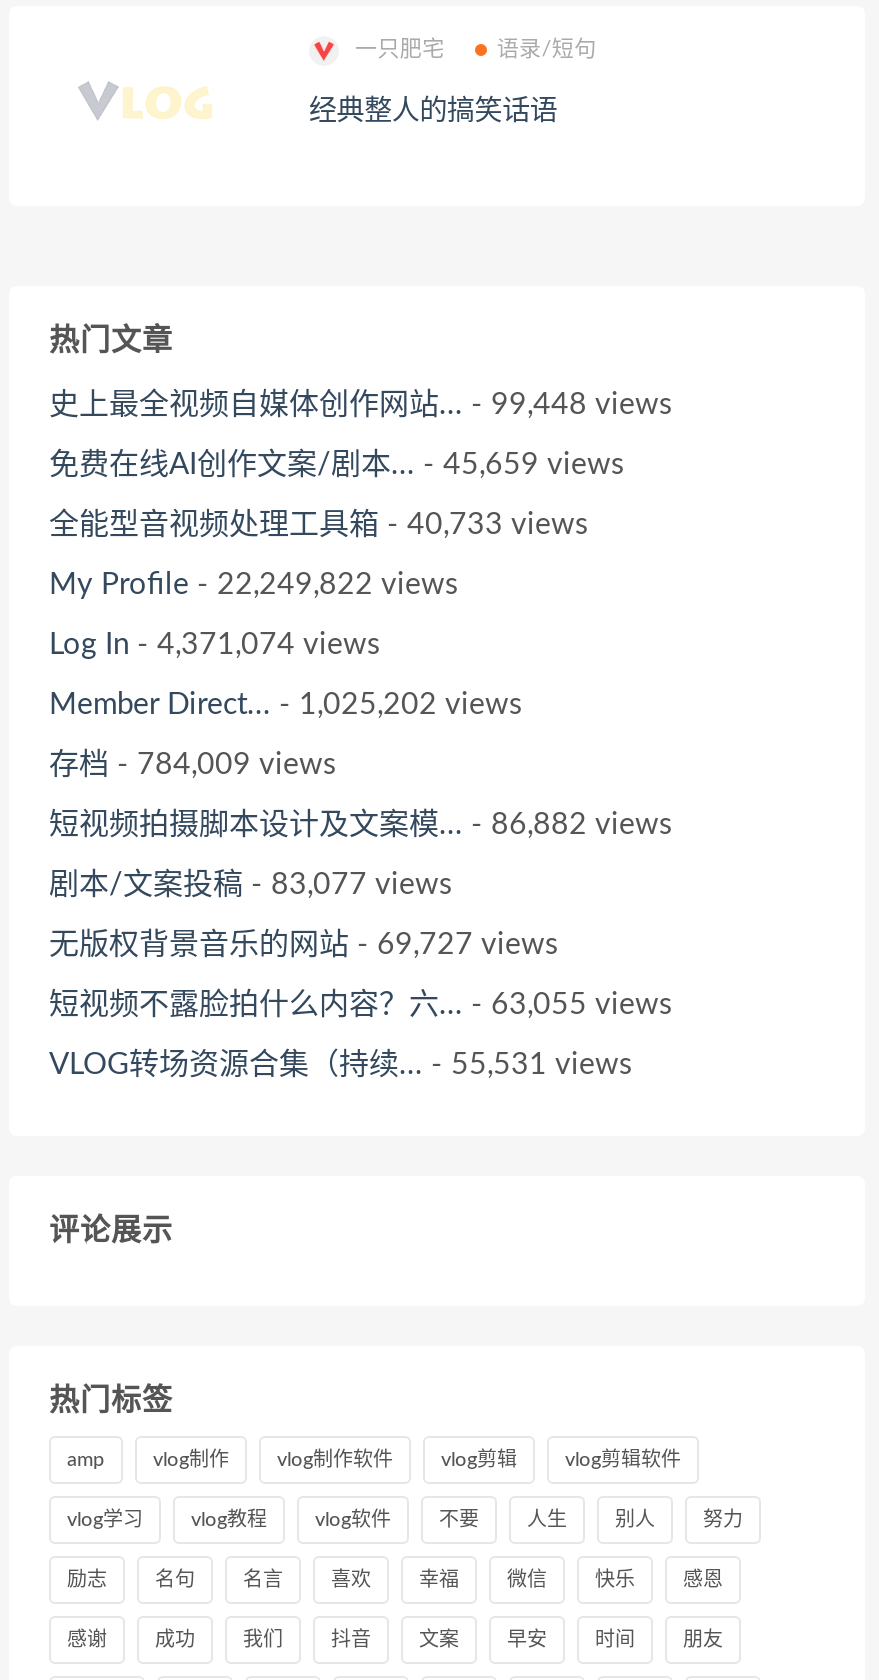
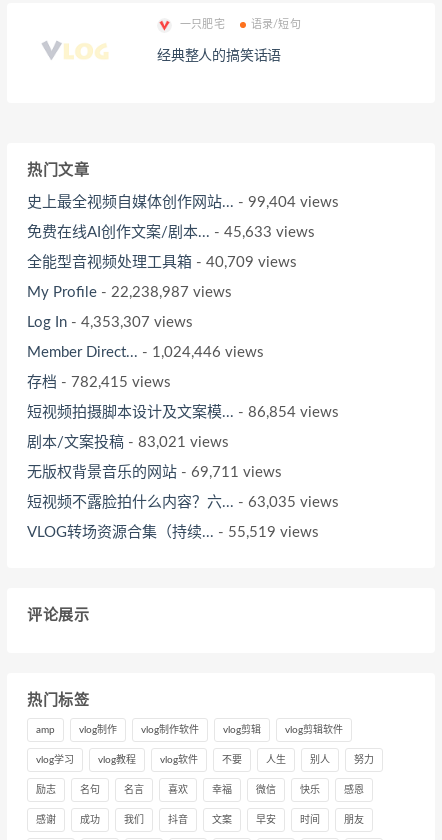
[49,390,673,420] 史上最全视频自媒体创作网站... - 99,448 views -> [27,195,339,210] 史上最全视频自媒体创作网站... - 99,404 views
[49,450,625,480] 免费在线AI创作文案/剧本... - 45,659 views -> [27,225,315,240] 免费在线AI创作文案/剧本... - 45,633 views
[49,510,589,540] 全能型音视频处理工具箱- 40,733 views -> [27,255,297,270] 全能型音视频处理工具箱- 40,709 views
[49,570,459,600] My Profile - 22,249,822 views -> [27,285,232,300] My Profile - 22,238,987 views
[49,630,381,660] Log In - 4,371,074 views -> [27,315,193,330] Log In - 4,353,307 views
[49,690,523,720] Member Direct... - 1,025,202 views -> [27,345,264,360] Member Direct... - 1,024,446 views
[49,750,337,780] 存档- 784,009 views -> [27,375,171,390] 存档- 782,415 views
[49,810,673,840] 短视频拍摄脚本设计及文案模... - 86,882 views -> [27,405,339,420] 短视频拍摄脚本设计及文案模... - 86,854 views
[49,870,453,900] 剧本/文案投稿- 83,077 views -> [27,435,229,450] 剧本/文案投稿- 83,021 views
[49,930,559,960] 无版权背景音乐的网站- 69,727 views -> [27,465,282,480] 无版权背景音乐的网站- 69,711 views
[49,990,673,1020] 短视频不露脸拍什么内容？六... - 63,055 views -> [27,495,339,510] 短视频不露脸拍什么内容？六... - 63,035 views
[49,1050,633,1080] VLOG转场资源合集（持续... - 55,531 views -> [27,525,319,540] VLOG转场资源合集（持续... - 55,519 views

